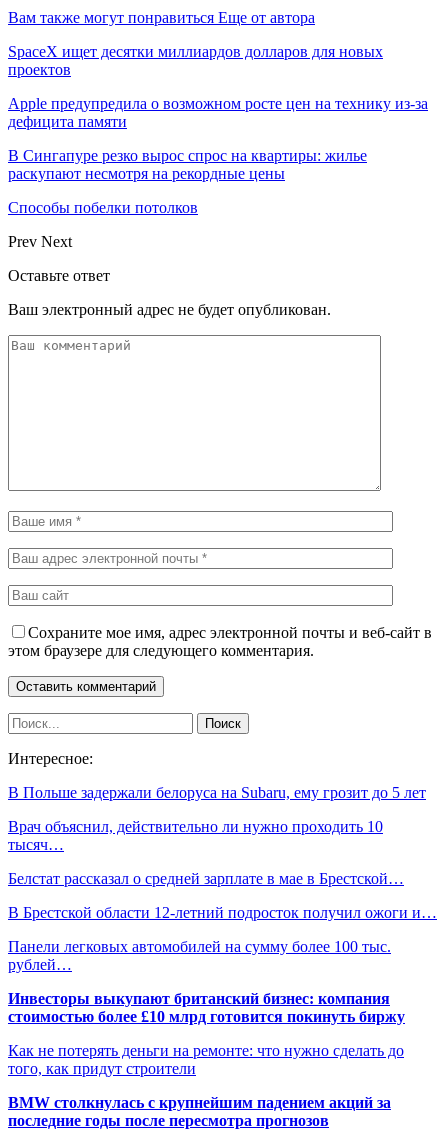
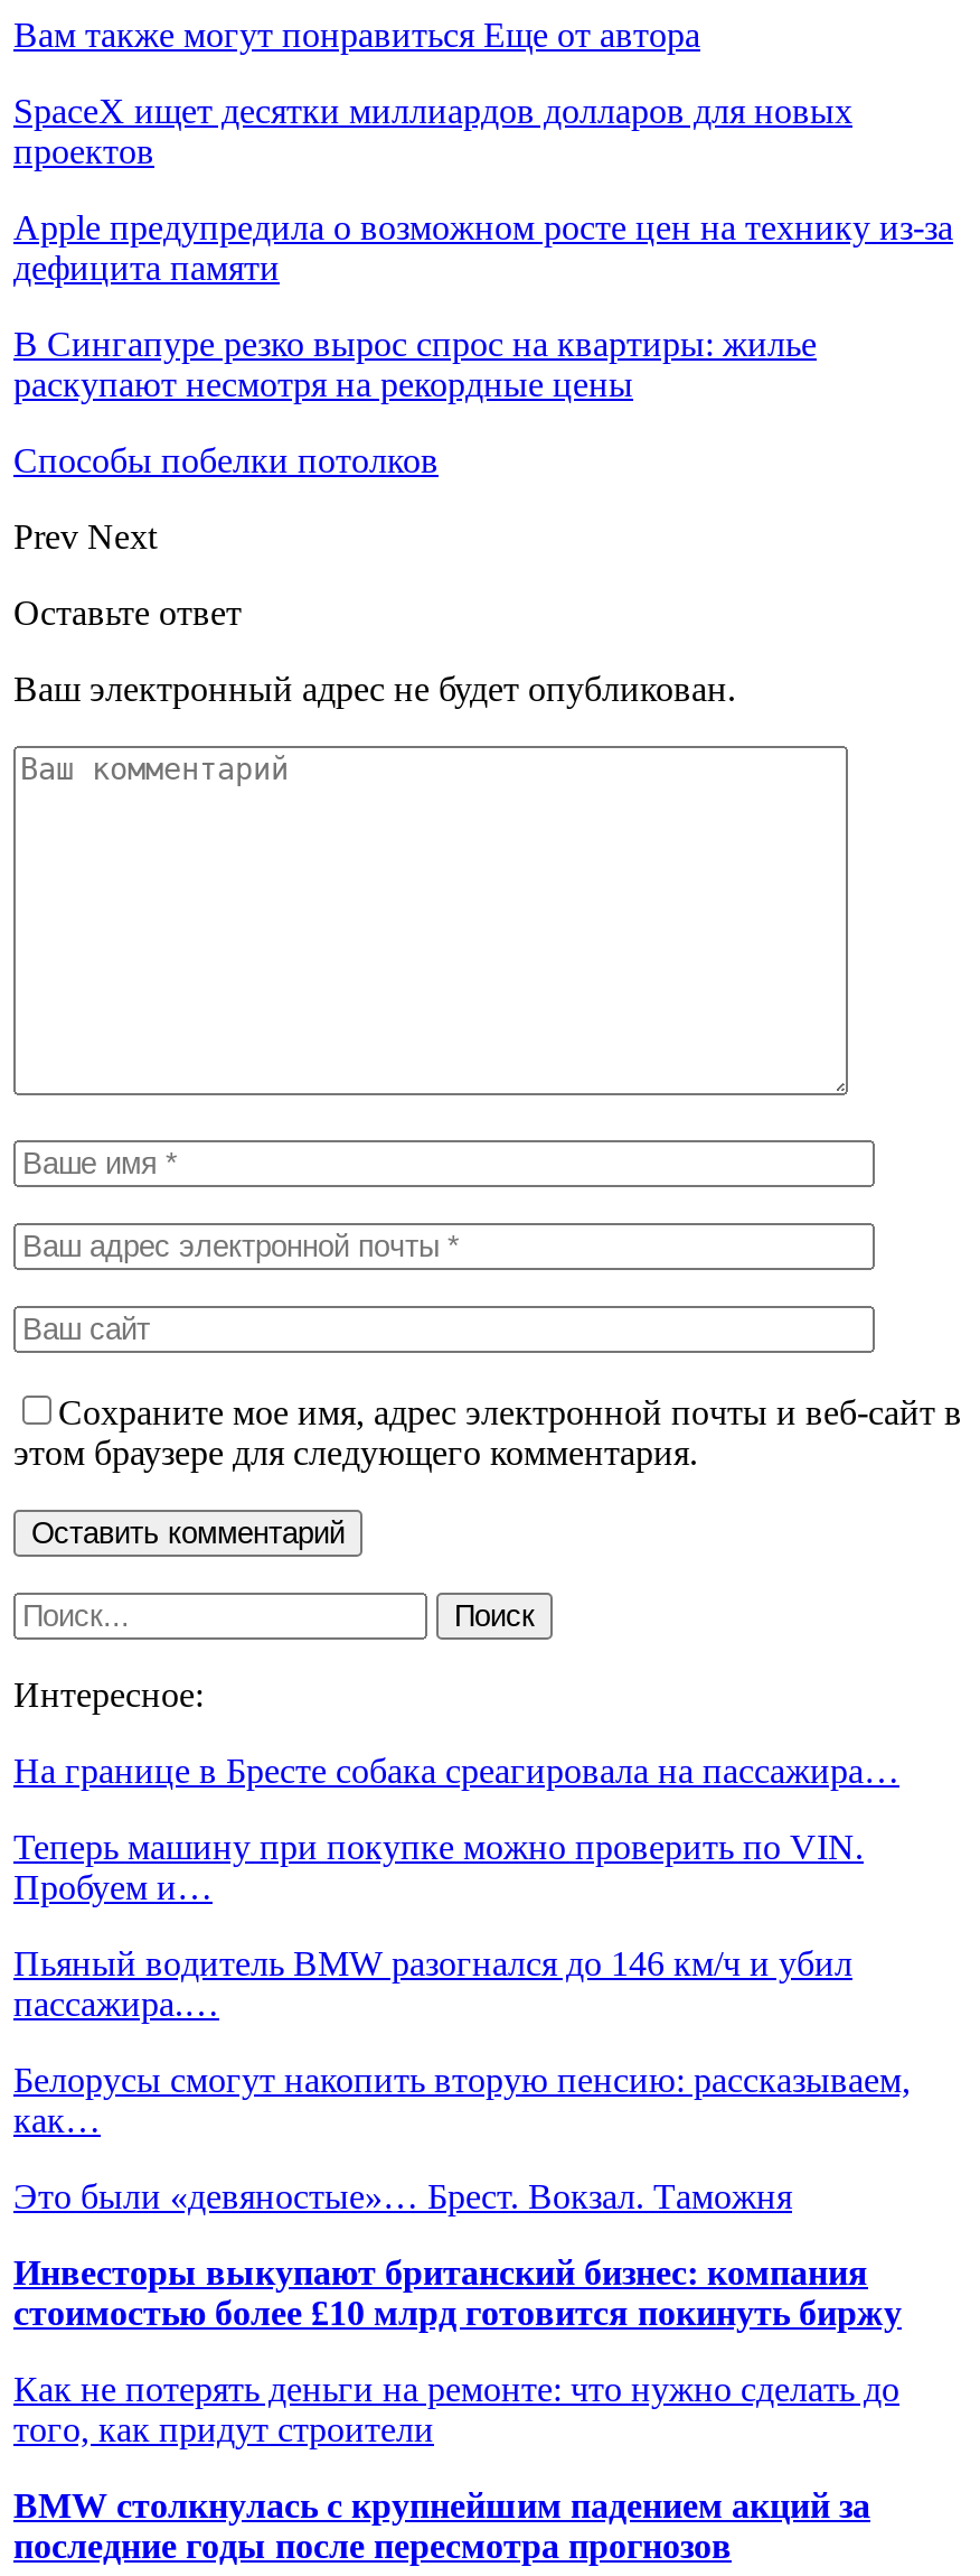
[8,784,426,801] В Польше задержали белоруса на Subaru, ему грозит до 5 лет -> [13,1751,899,1789] На границе в Бресте собака среагировала на пассажира…
[8,818,383,853] Врач объяснил, действительно ли нужно проходить 10 | тысяч… -> [13,1827,864,1906] Теперь машину при покупке можно проверить по VIN. | Пробуем и…
[8,870,404,887] Белстат рассказал о средней зарплате в мае в Брестской… -> [13,1944,852,2022] Пьяный водитель BMW разогнался до 146 км/ч и убил | пассажира.…
[8,904,437,921] В Брестской области 12-летний подросток получил ожоги и… -> [13,2060,911,2139] Белорусы смогут накопить вторую пенсию: рассказываем, | как…
[8,938,391,973] Панели легковых автомобилей на сумму более 100 тыс. | рублей… -> [13,2177,792,2215] Это были «девяностые»… Брест. Вокзал. Таможня

